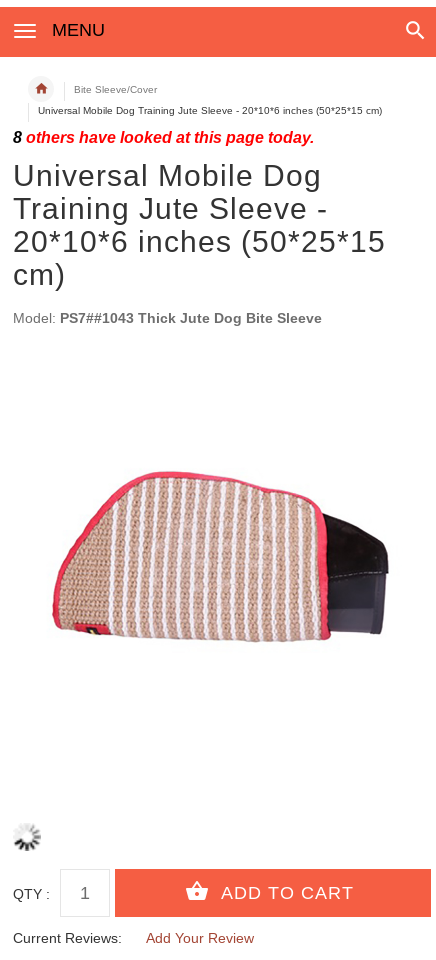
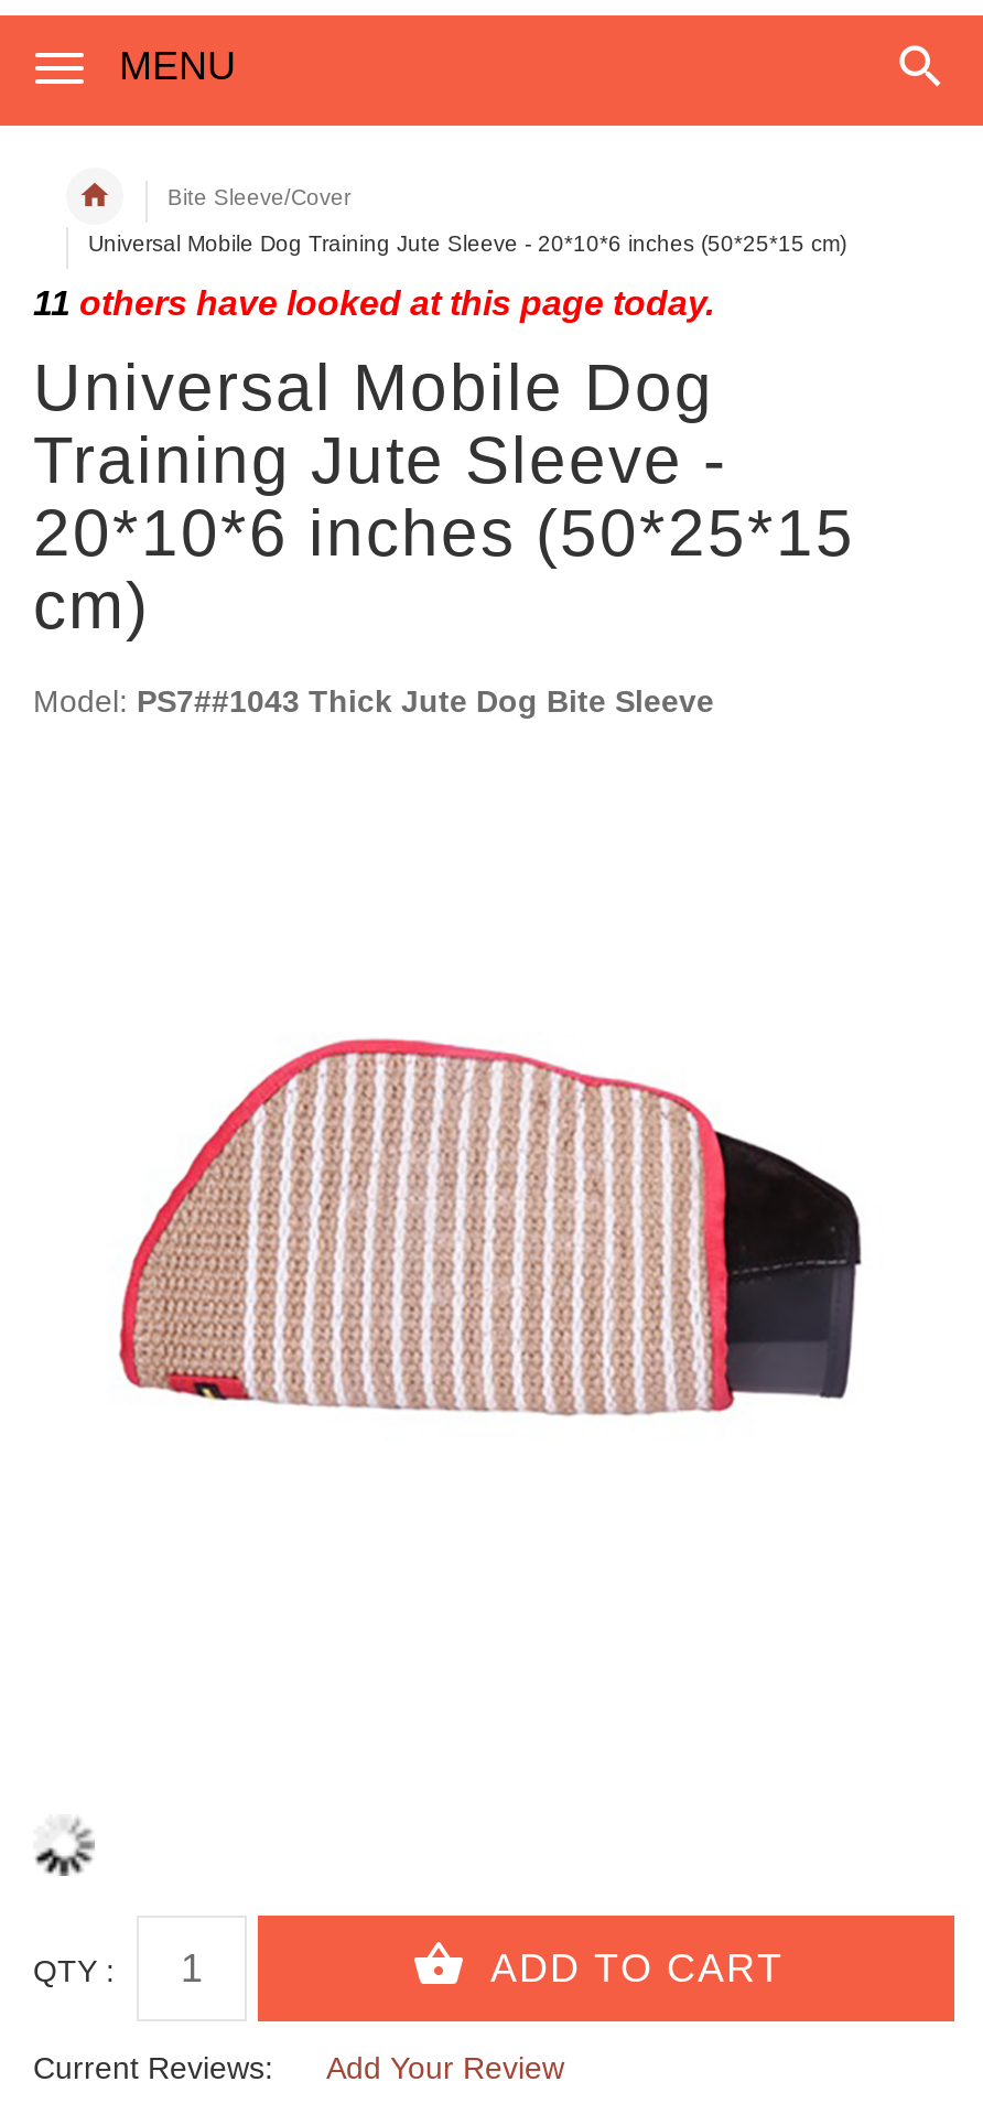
[13,129,314,146] 8 others have looked at this page today. -> [33,284,714,322] 11 others have looked at this page today.

